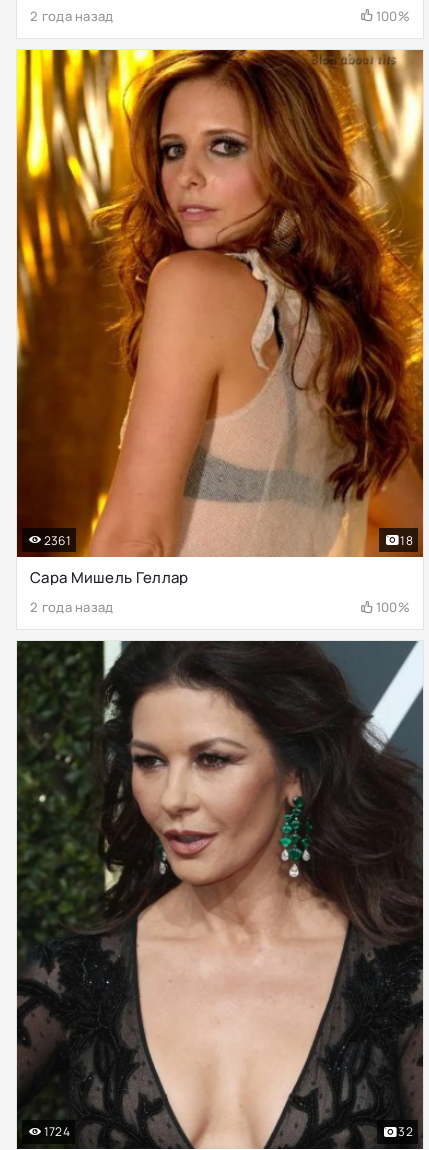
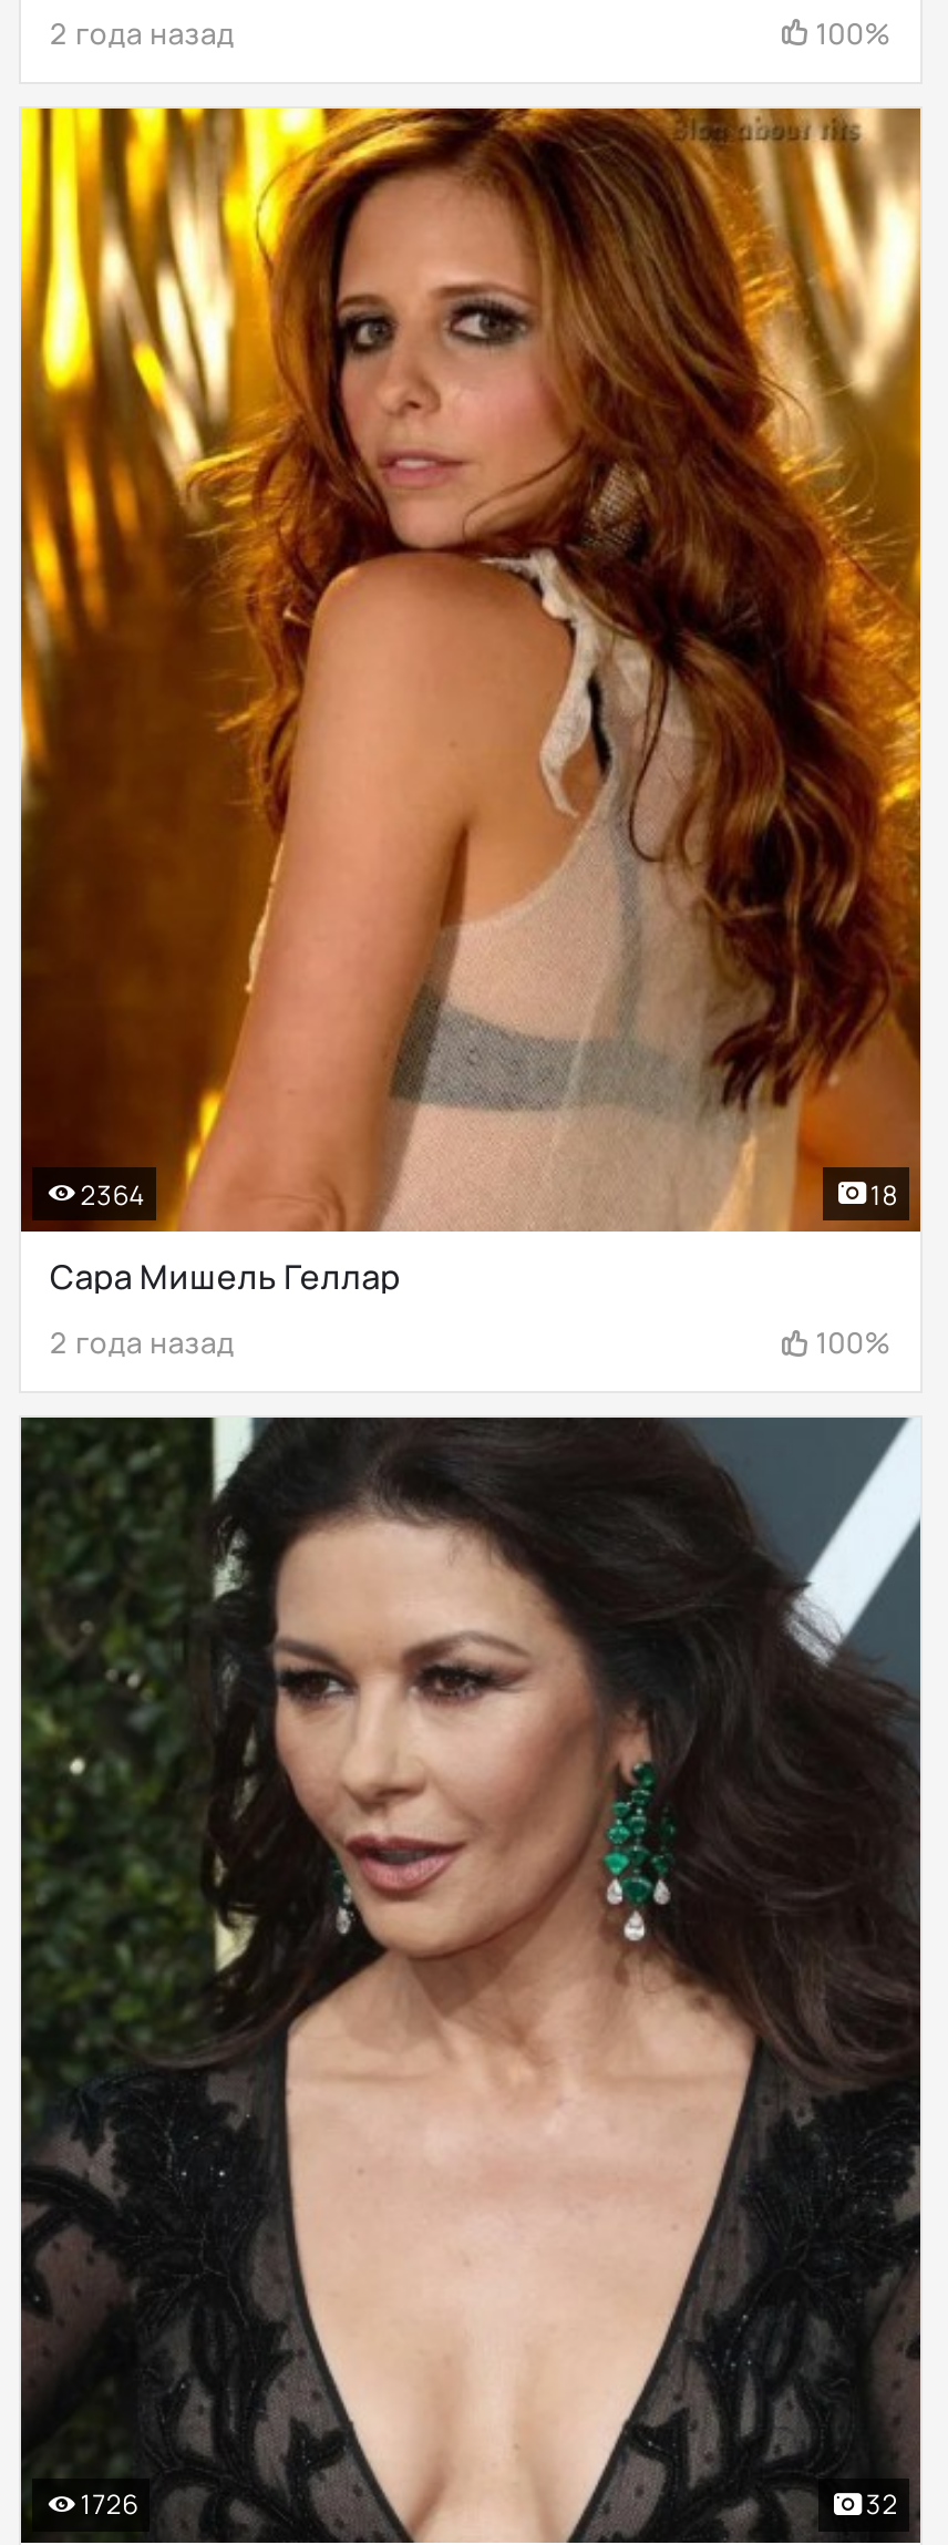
[44,531,71,548] 2361 -> [80,1175,145,1213] 2364
[44,1123,70,1140] 1724 -> [80,2485,138,2523] 1726

